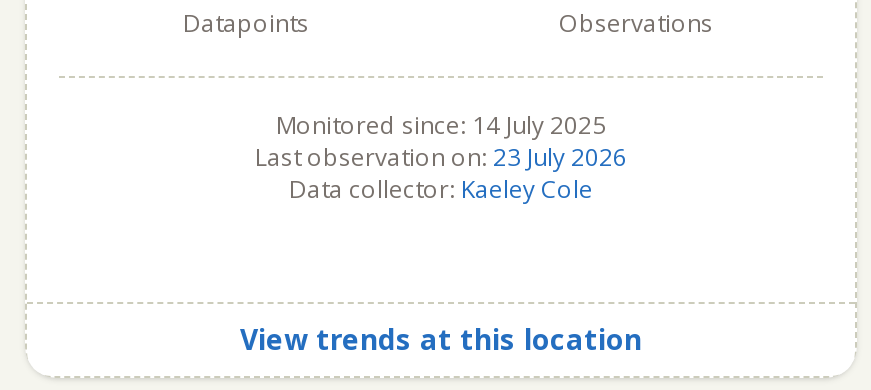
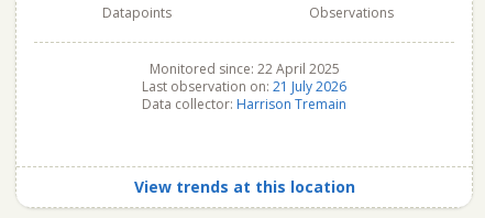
[276,108,606,142] Monitored since: 14 July 2025 -> [149,59,339,78] Monitored since: 22 April 2025
[255,140,627,174] Last observation on: 23 July 2026 -> [142,77,346,96] Last observation on: 21 July 2026
[289,172,593,206] Data collector: Kaeley Cole -> [142,95,346,113] Data collector: Harrison Tremain

